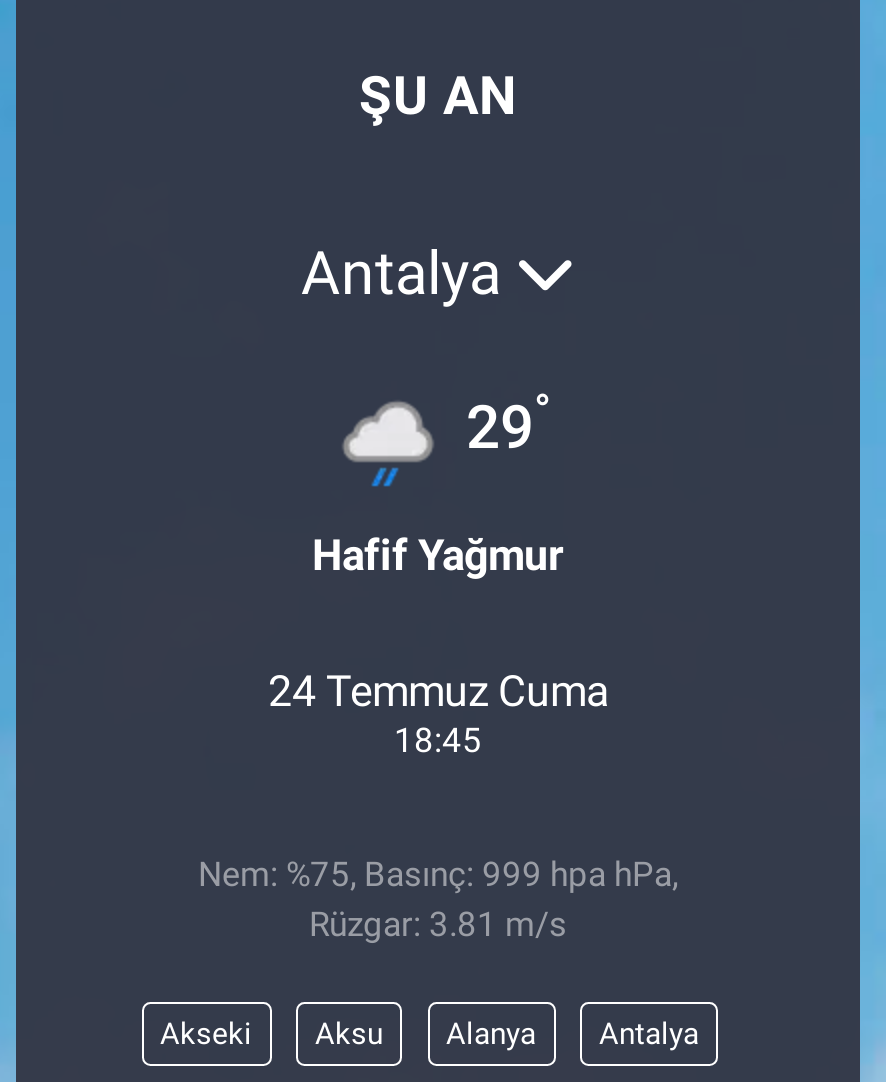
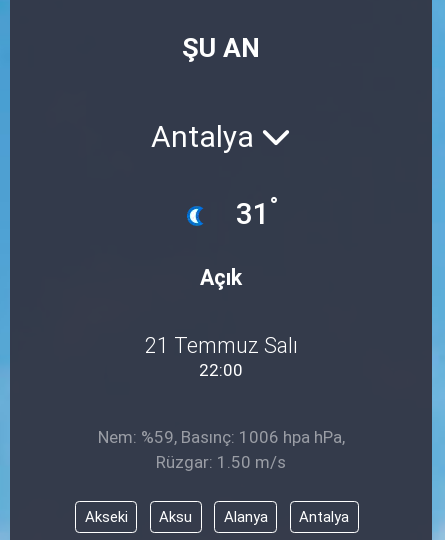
[342,383,552,488] [image] | 29° -> [174,192,277,243] [image] | 31°
[312,530,564,580] Hafif Yağmur -> [200,265,242,290] Açık
[268,665,608,759] 24 Temmuz Cuma | 18:45 -> [144,332,297,379] 21 Temmuz Salı | 22:00
[198,854,678,944] Nem: %75, Basınç: 999 hpa hPa, | Rüzgar: 3.81 m/s -> [97,427,344,472] Nem: %59, Basınç: 1006 hpa hPa, | Rüzgar: 1.50 m/s

